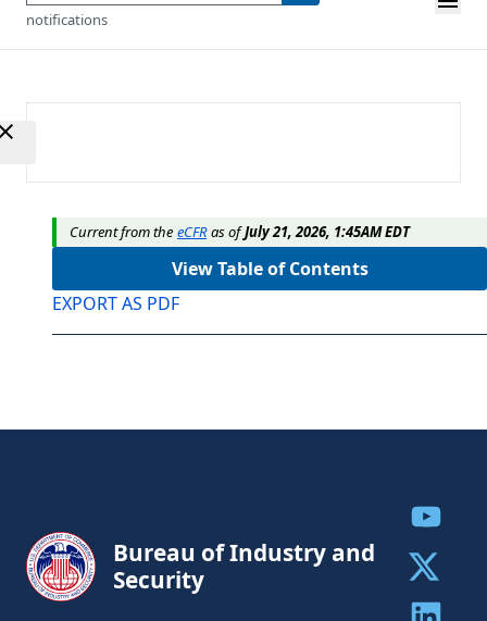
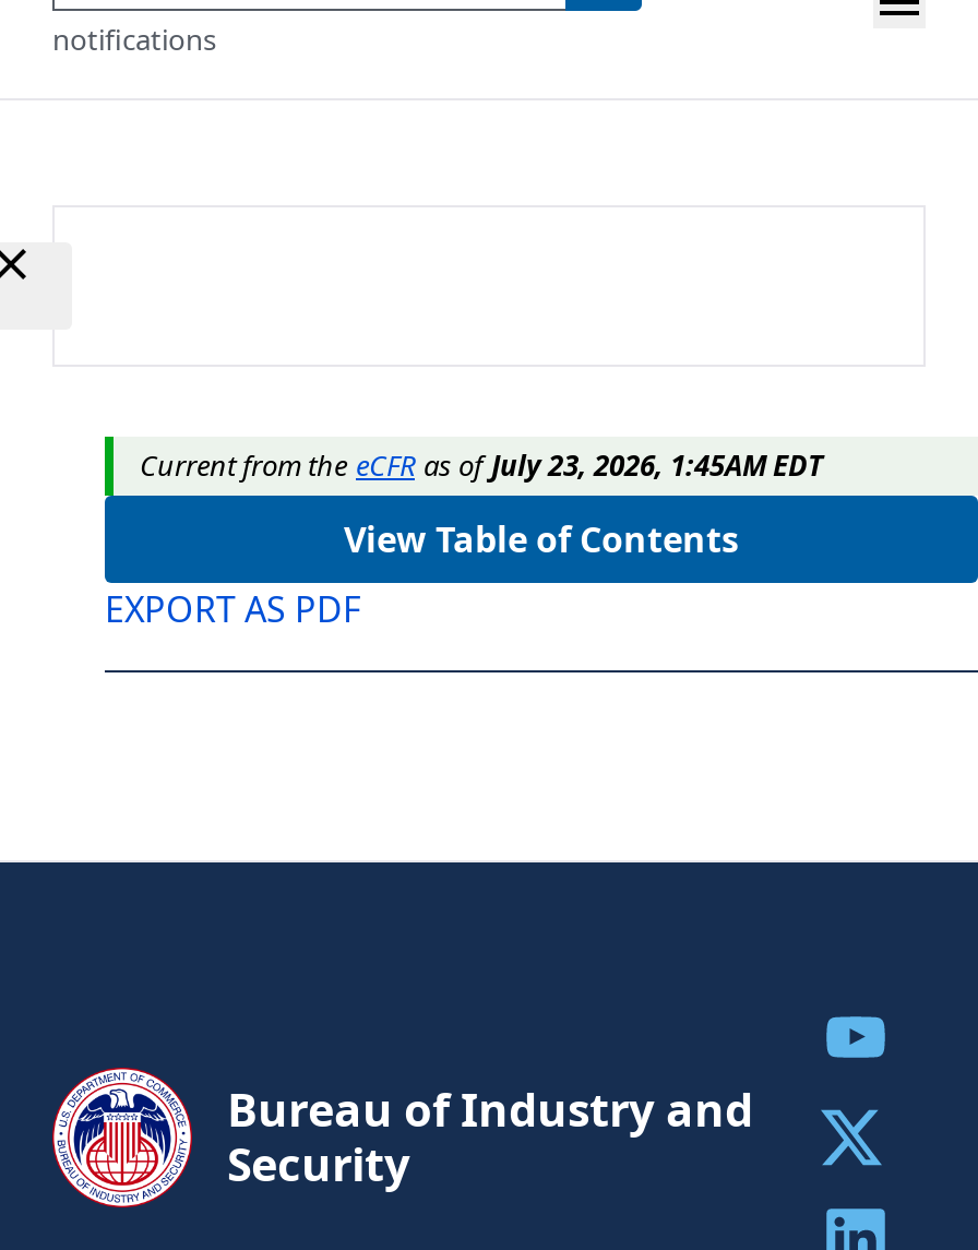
[70,222,410,241] Current from the eCFR as of July 21, 2026, 1:45AM EDT -> [140,445,823,485] Current from the eCFR as of July 23, 2026, 1:45AM EDT

